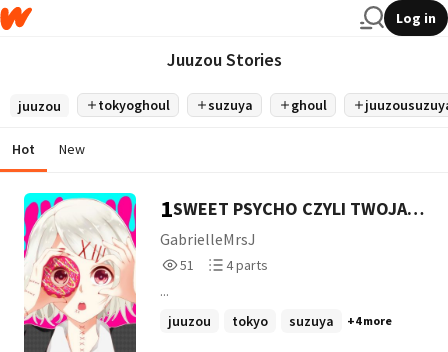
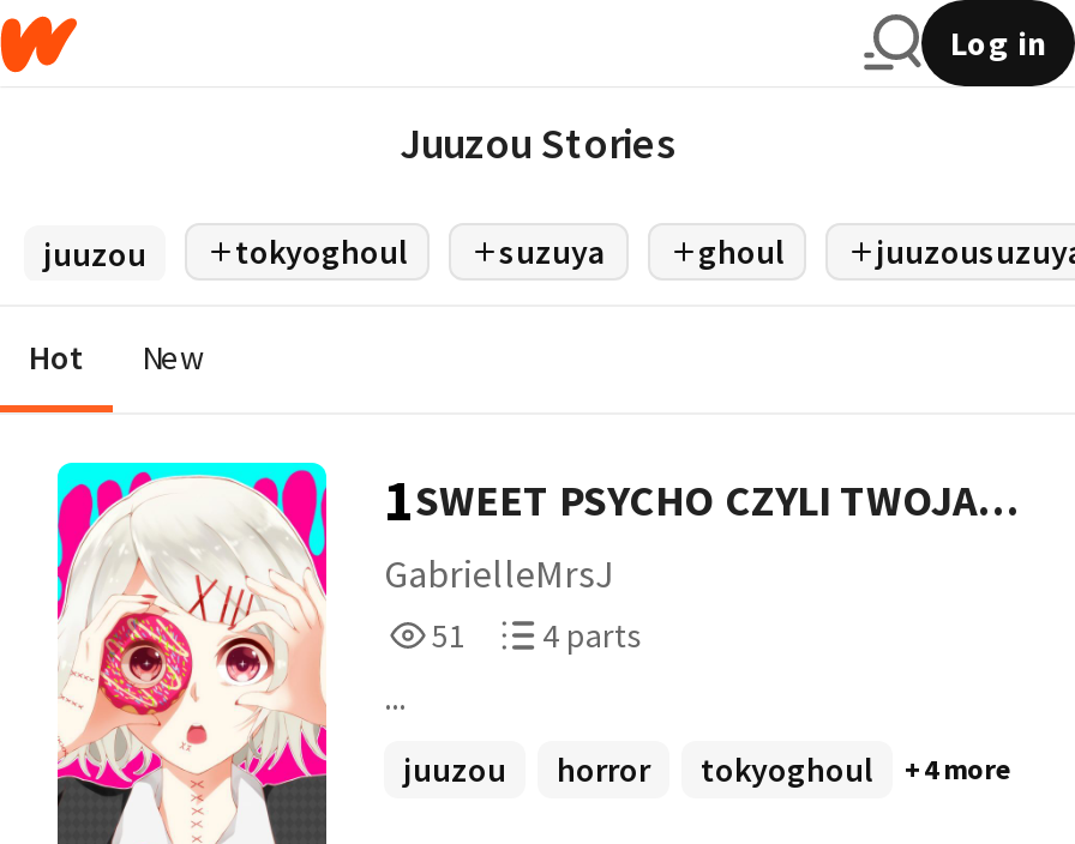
[232,312,334,330] tokyo | suzuya -> [557,748,873,791] horror | tokyoghoul

